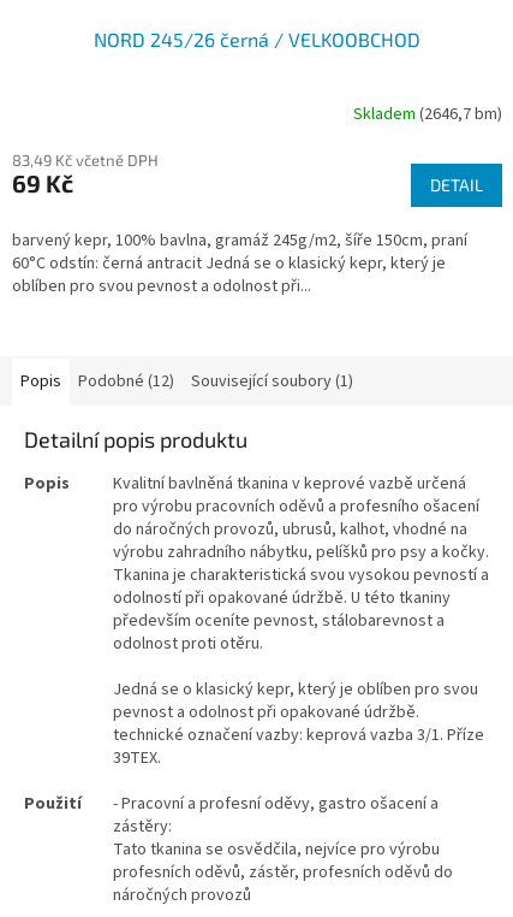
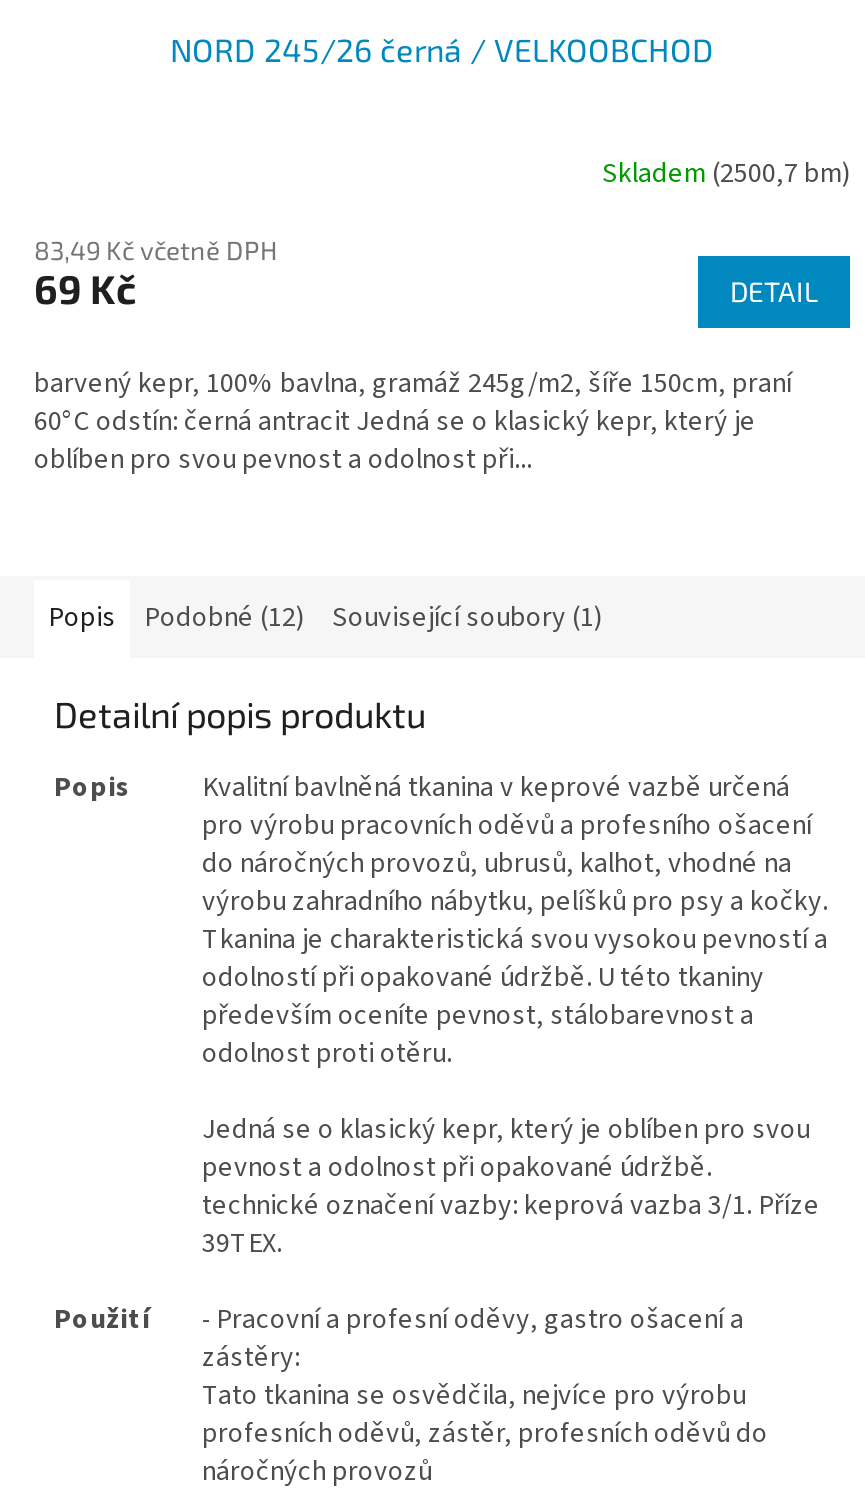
[353,103,502,127] Skladem (2646,7 bm) -> [602,154,850,194] Skladem (2500,7 bm)

